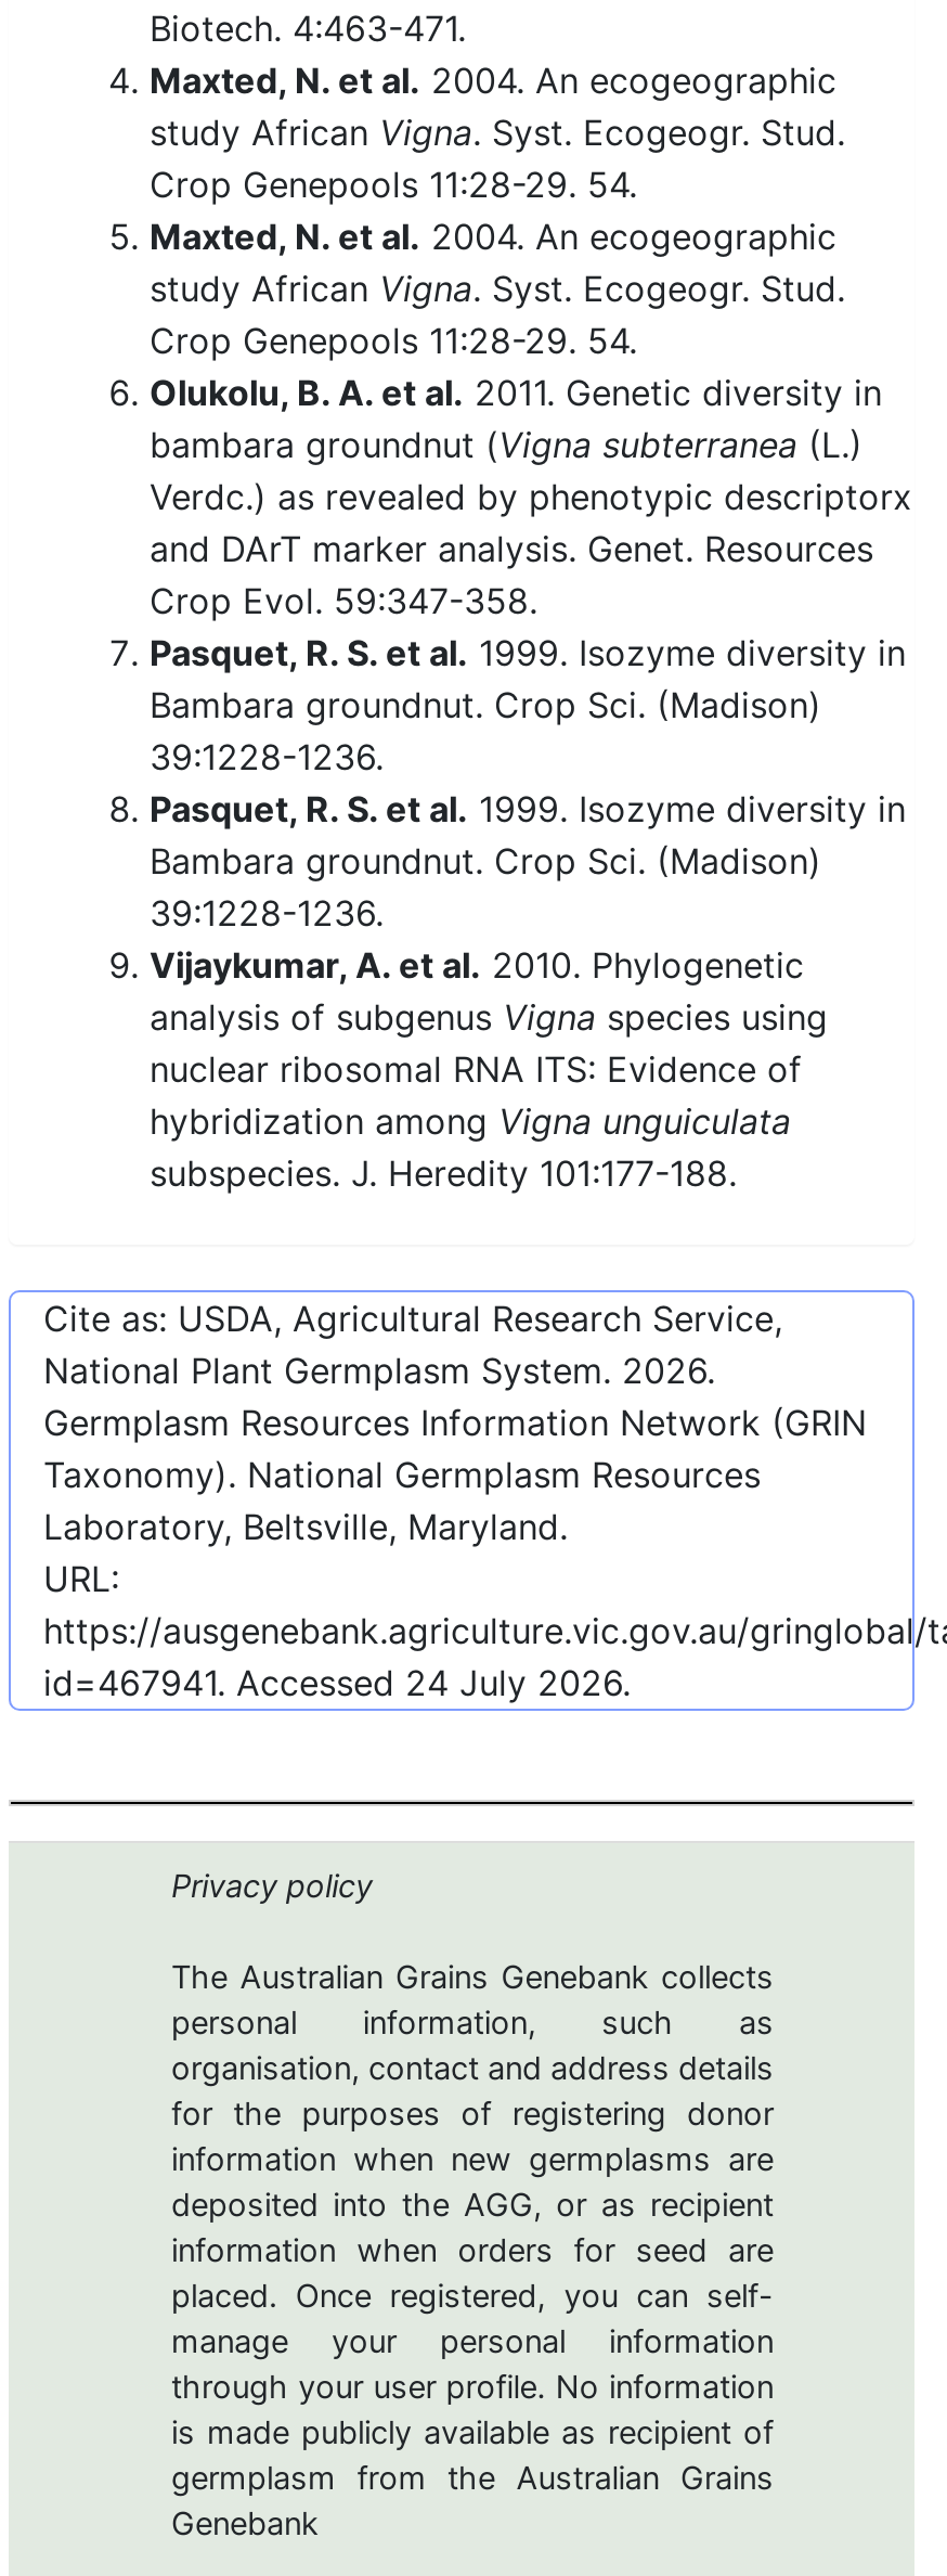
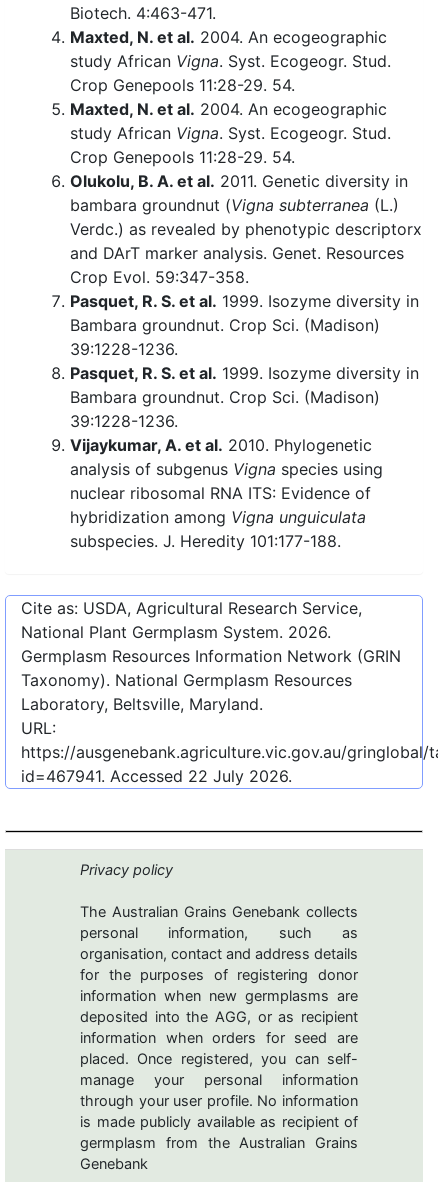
[43,1661,631,1704] id=467941. Accessed 24 July 2026. -> [21,766,292,786] id=467941. Accessed 22 July 2026.

